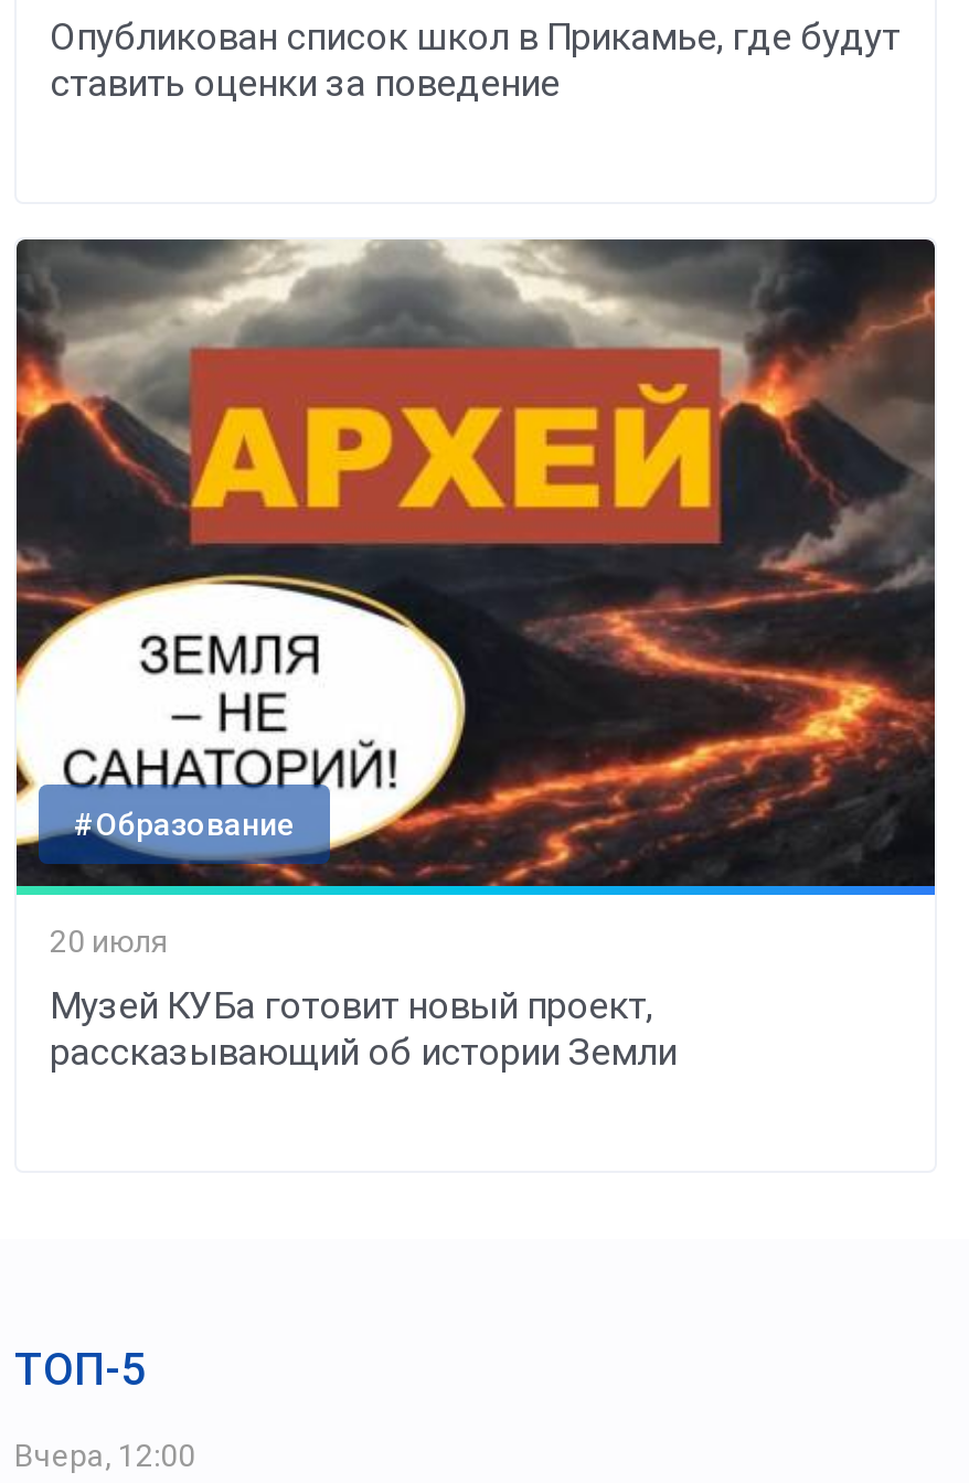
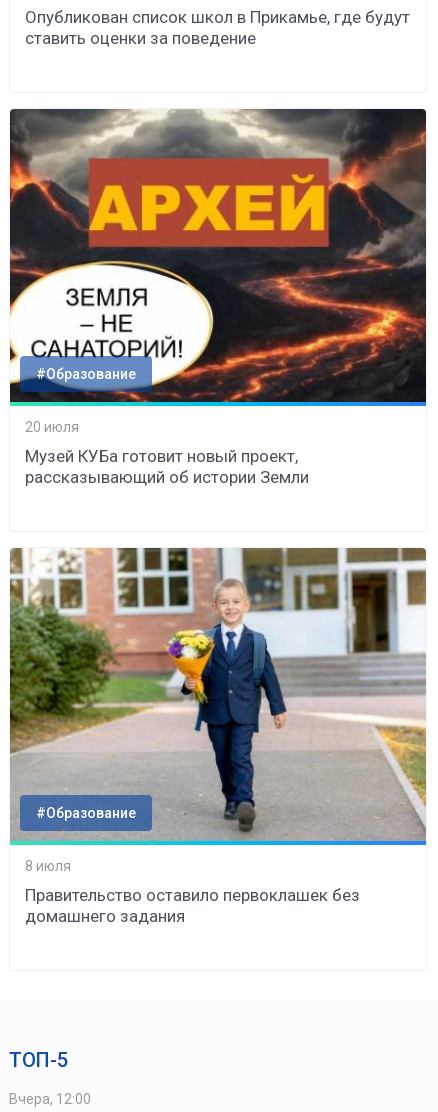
none -> [9,547,427,926] [image] | #Образование | 8 июля | Правительство оставило первоклашек без | домашнего задания

